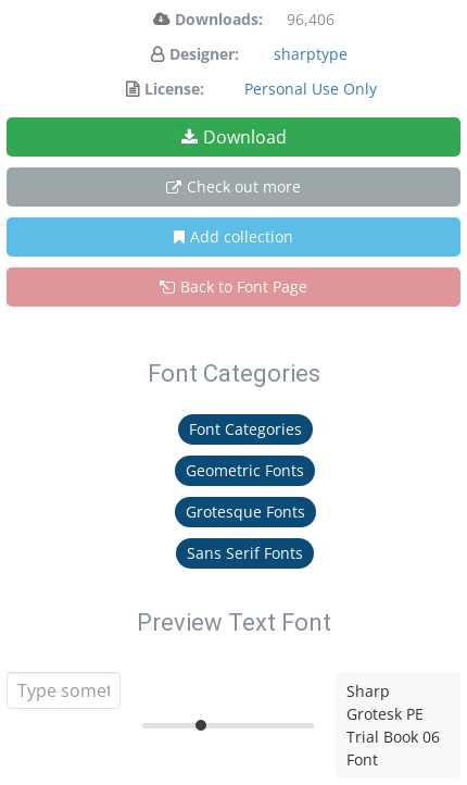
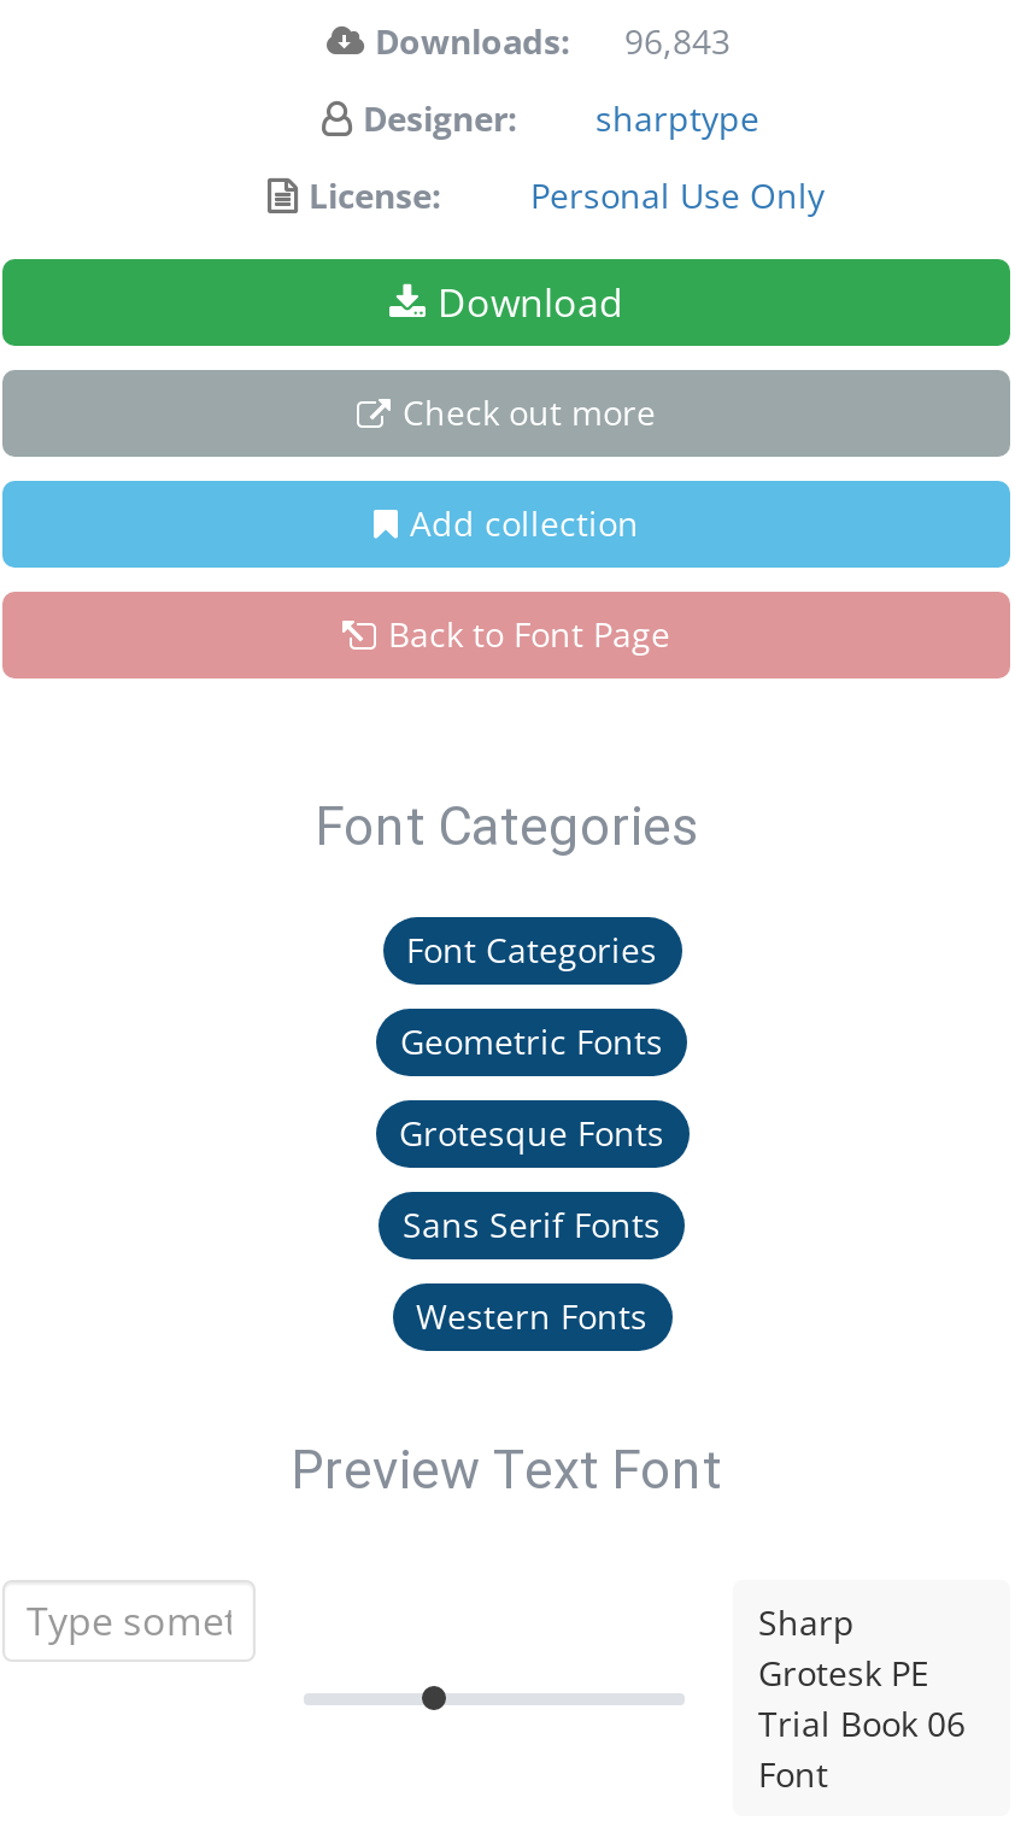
[174,9,335,29] Downloads: 96,406 -> [375,18,731,64] Downloads: 96,843
none -> [416,1293,647,1339] Western Fonts

